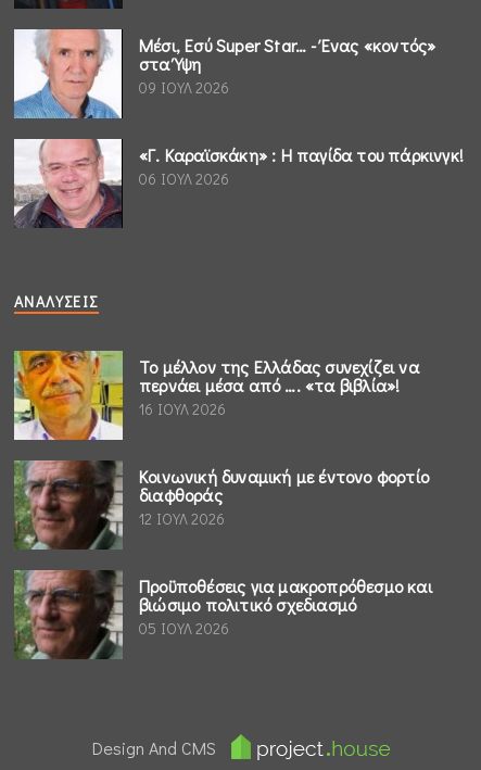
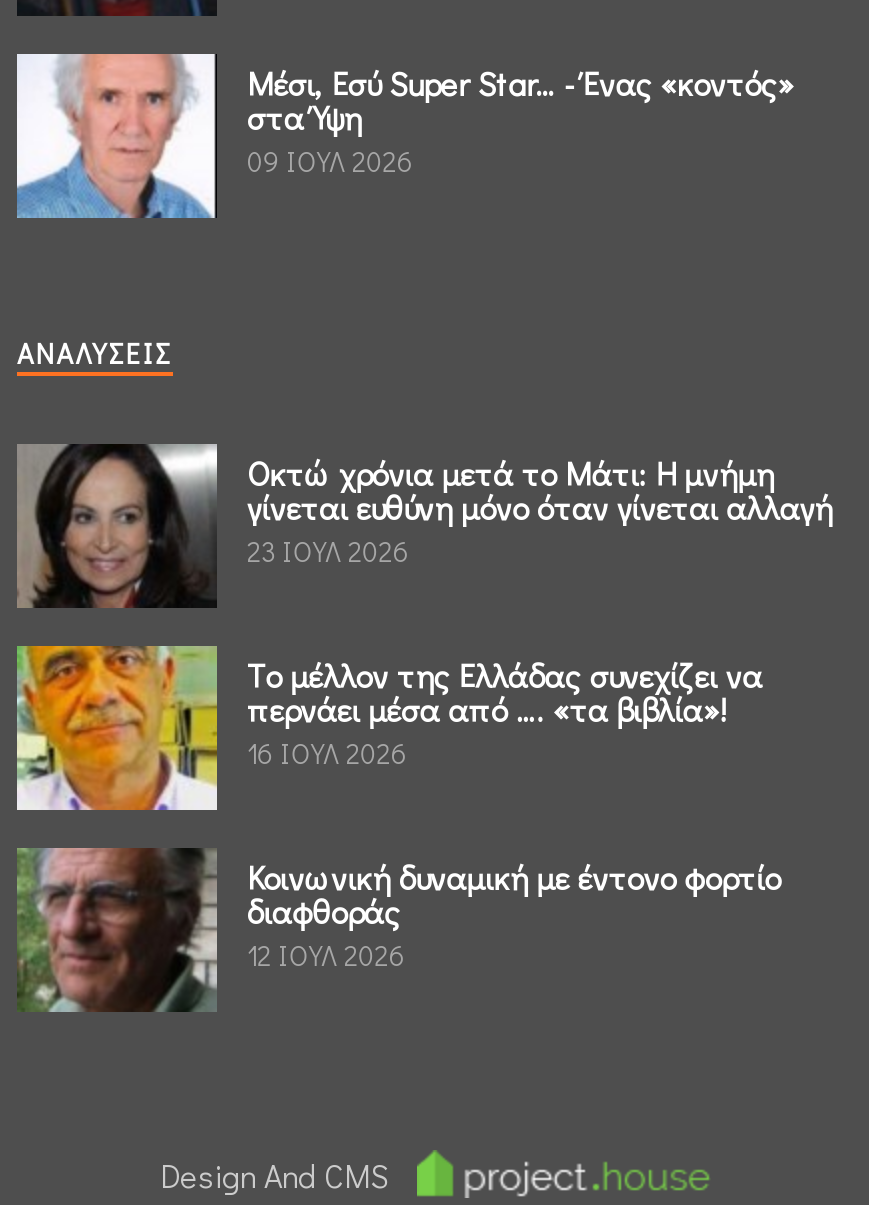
[13,139,464,229] [image] | «Γ. Καραϊσκάκη» : Η παγίδα του πάρκινγκ! | 06 ΙΟΥΛ 2026 -> none
none -> [17,444,833,608] [image] | Οκτώ χρόνια μετά το Μάτι: Η μνήμη | γίνεται ευθύνη μόνο όταν γίνεται αλλαγή | 23 ΙΟΥΛ 2026
[139,575,432,639] Προϋποθέσεις για μακροπρόθεσμο και | βιώσιμο πολιτικό σχεδιασμό | 05 ΙΟΥΛ 2026 -> none

